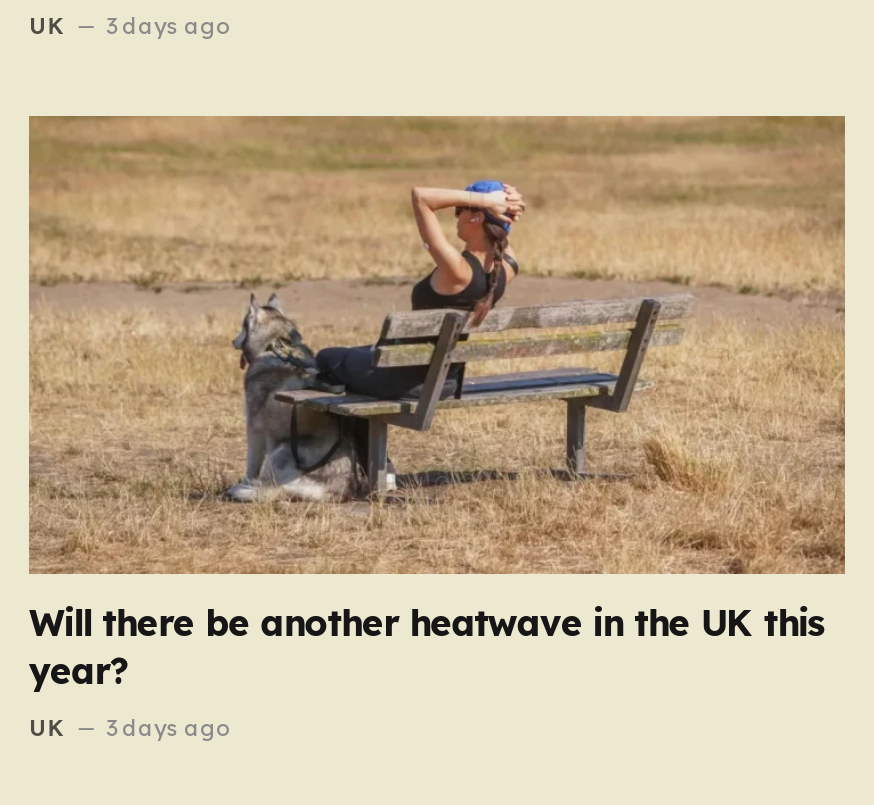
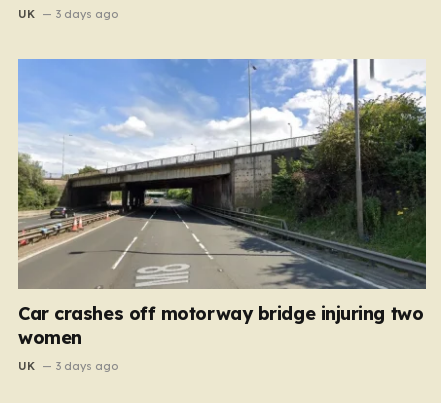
[27,113,847,694] [image] | Will there be another heatwave in the UK this | year? -> [18,58,427,348] [image] | Car crashes off motorway bridge injuring two | women

